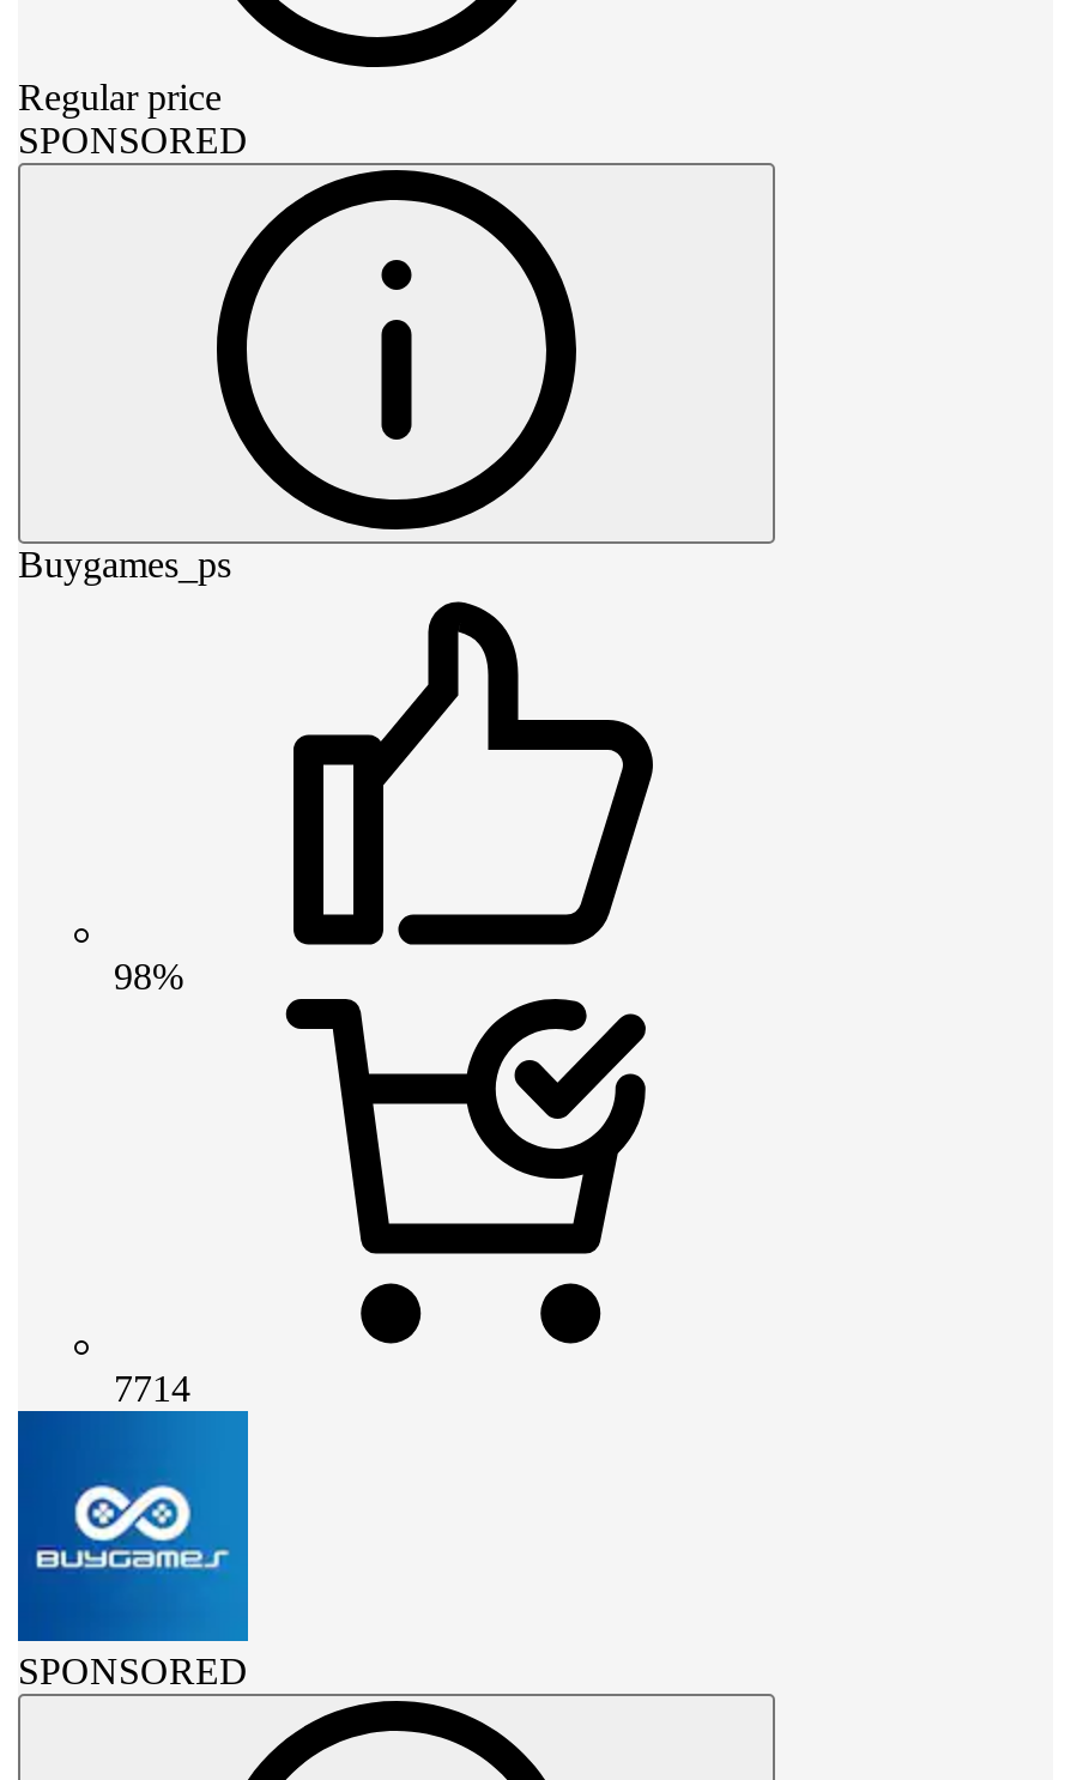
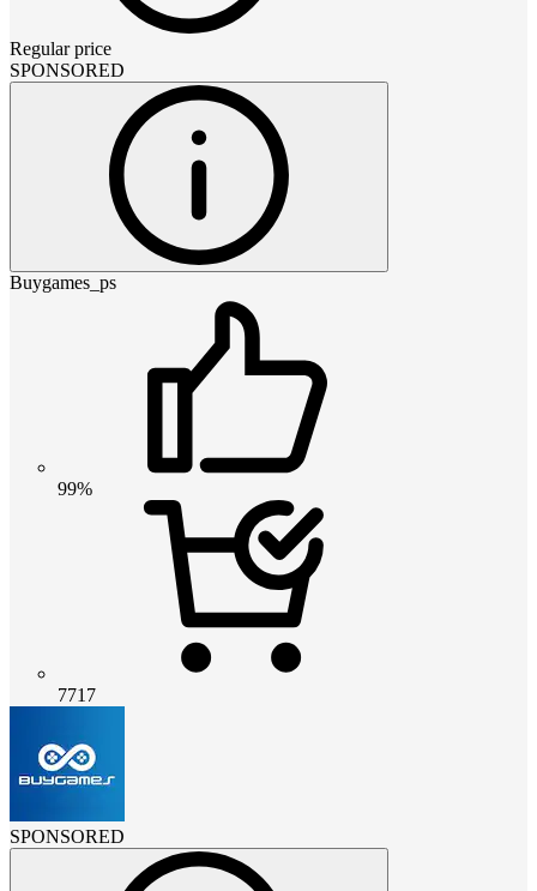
[114,955,183,996] 98% -> [58,478,92,499] 99%
[114,1367,190,1408] 7714 -> [58,684,96,705] 7717

